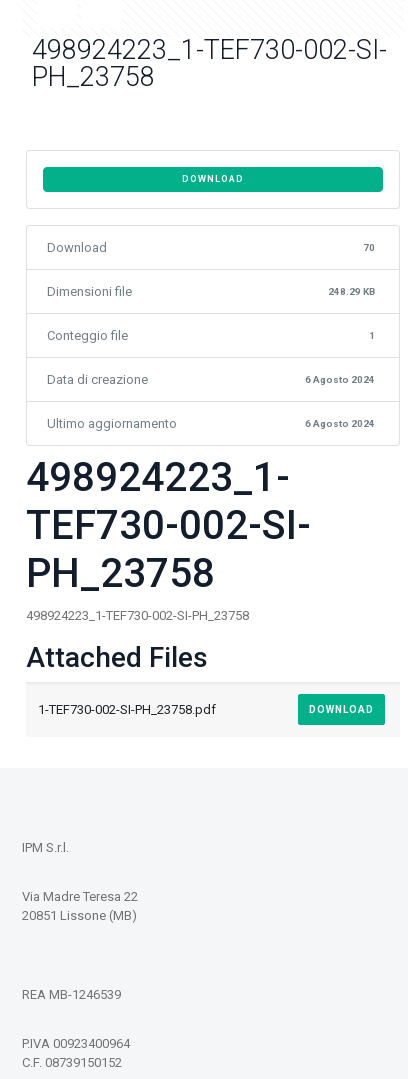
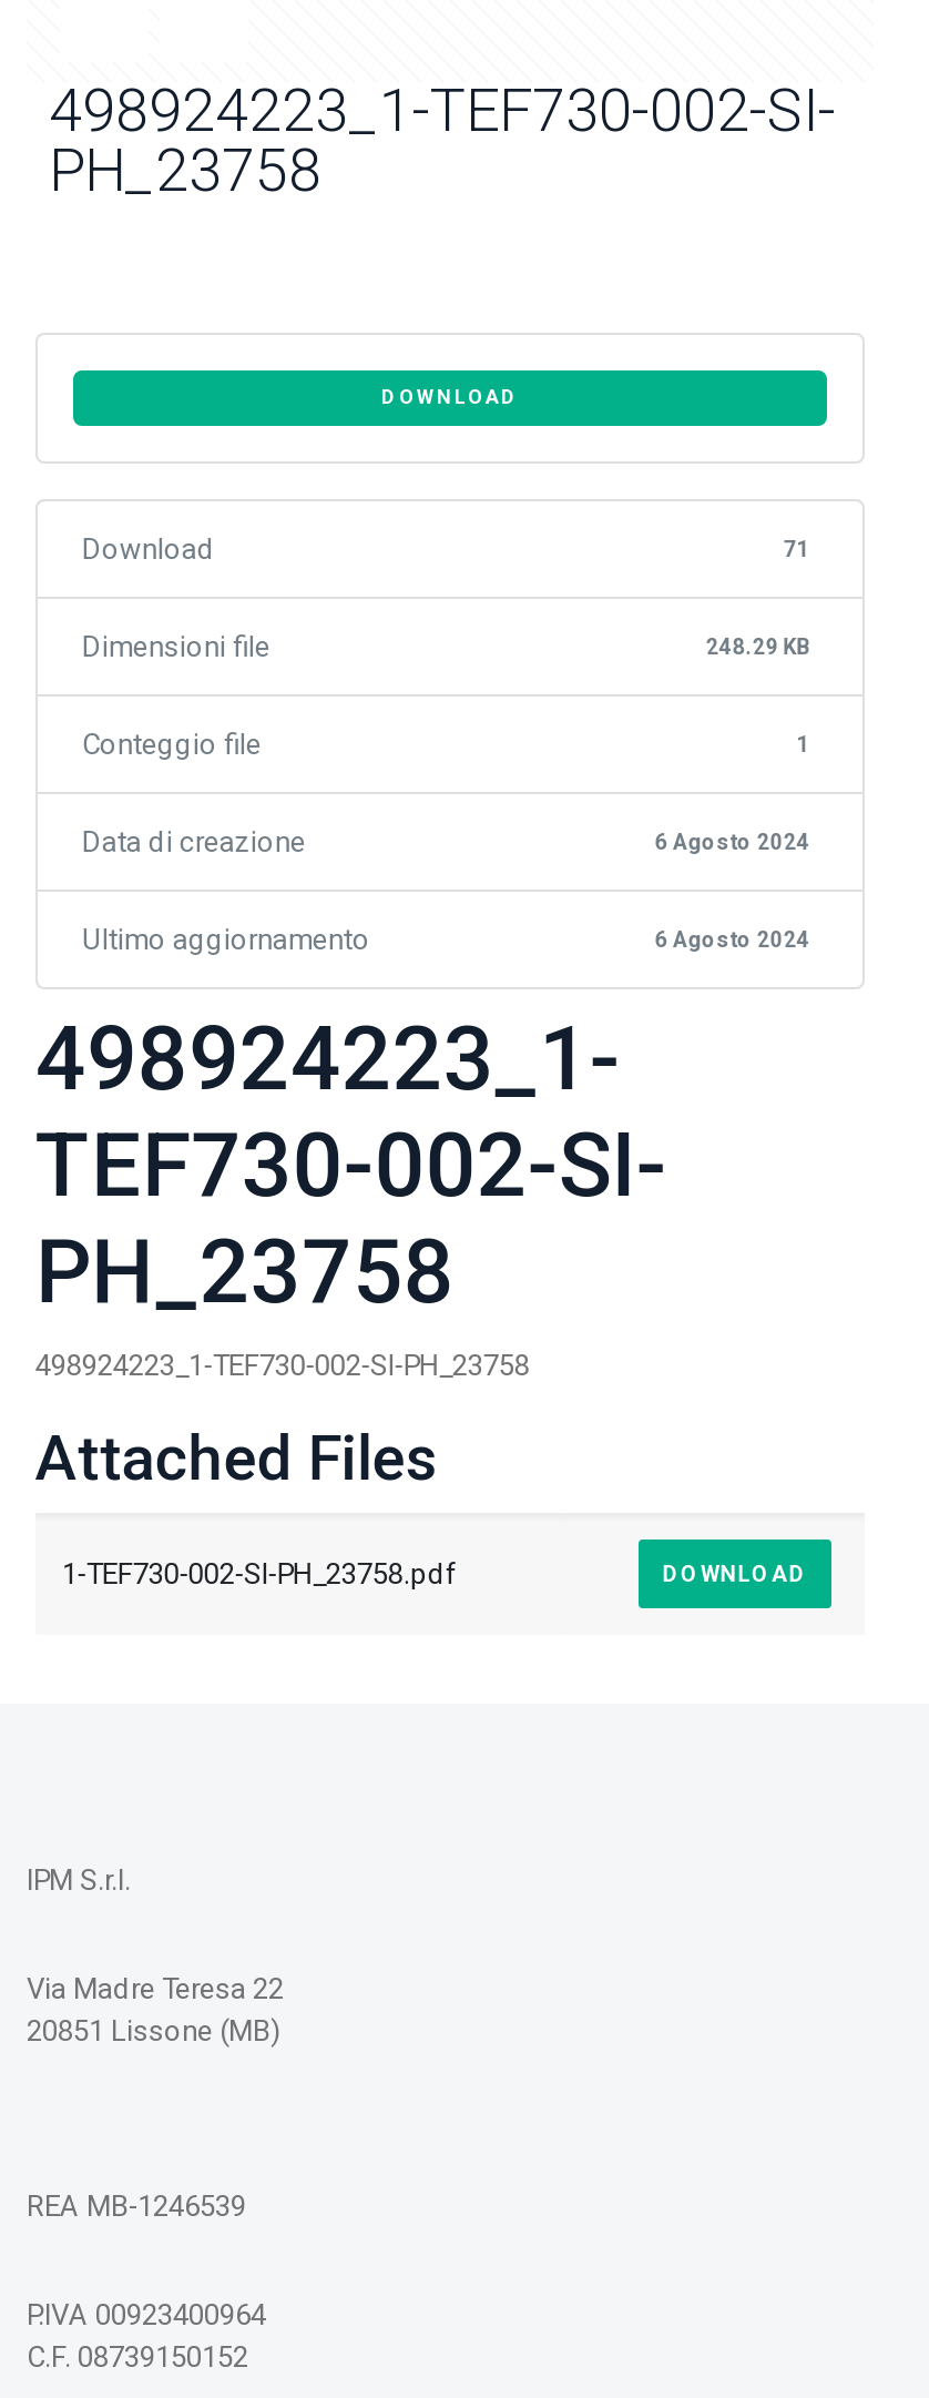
[363,242,375,253] 70 -> [783,537,810,561] 71

